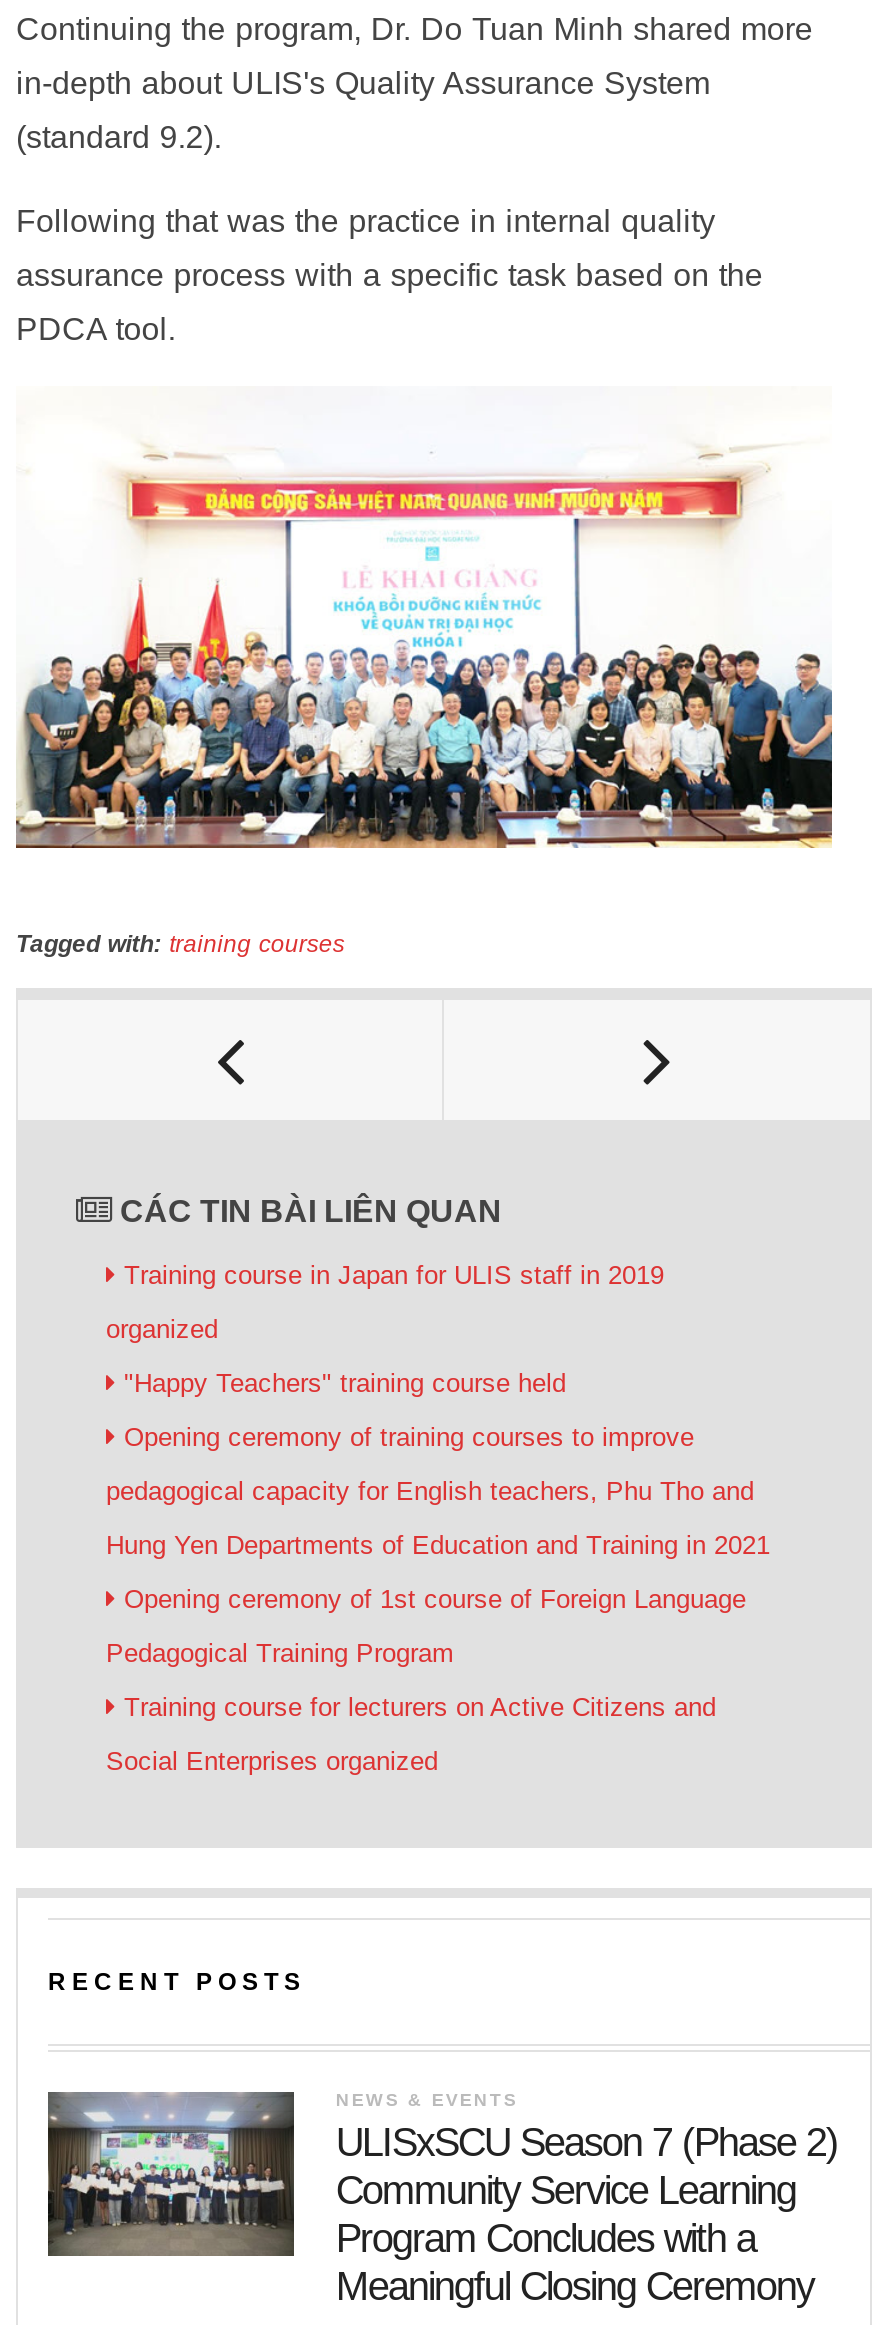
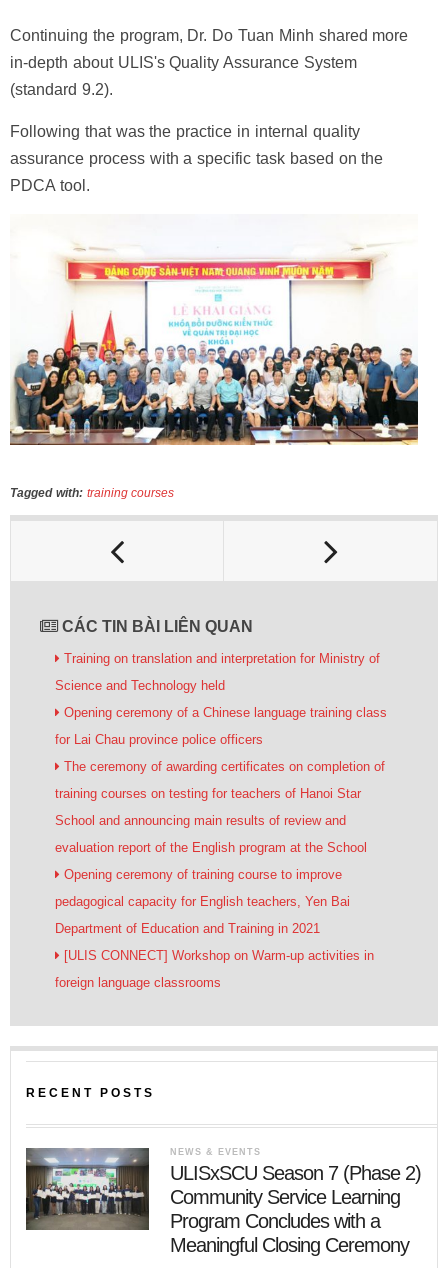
[106,1260,770,1776] Training course in Japan for ULIS staff in 2019 | organized | "Happy Teachers" training course held | Opening ceremony of training courses to improve | pedagogical capacity for English teachers, Phu Tho and | Hung Yen Departments of Education and Training in 2021 | Opening ceremony of 1st course of Foreign Language | Pedagogical Training Program | Training course for lecturers on Active Citizens and | Social Enterprises organized -> [55,651,387,990] Training on translation and interpretation for Ministry of | Science and Technology held | Opening ceremony of a Chinese language training class | for Lai Chau province police officers | The ceremony of awarding certificates on completion of | training courses on testing for teachers of Hanoi Star | School and announcing main results of review and | evaluation report of the English program at the School | Opening ceremony of training course to improve | pedagogical capacity for English teachers, Yen Bai | Department of Education and Training in 2021 | [ULIS CONNECT] Workshop on Warm-up activities in | foreign language classrooms

